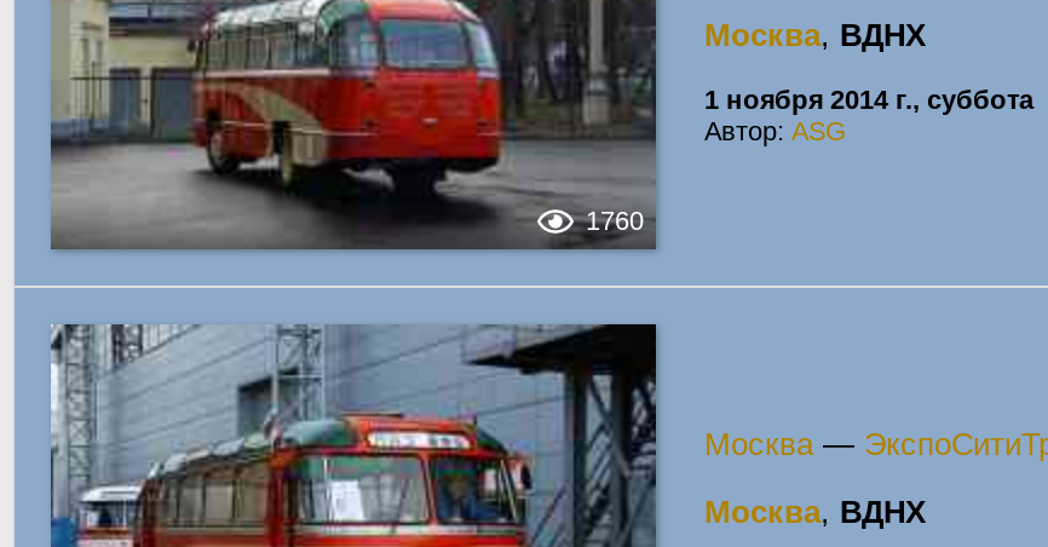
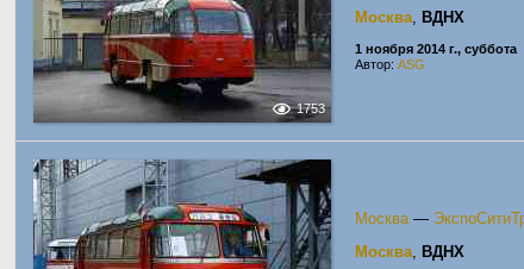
[586,206,644,235] 1760 -> [297,101,325,115] 1753

